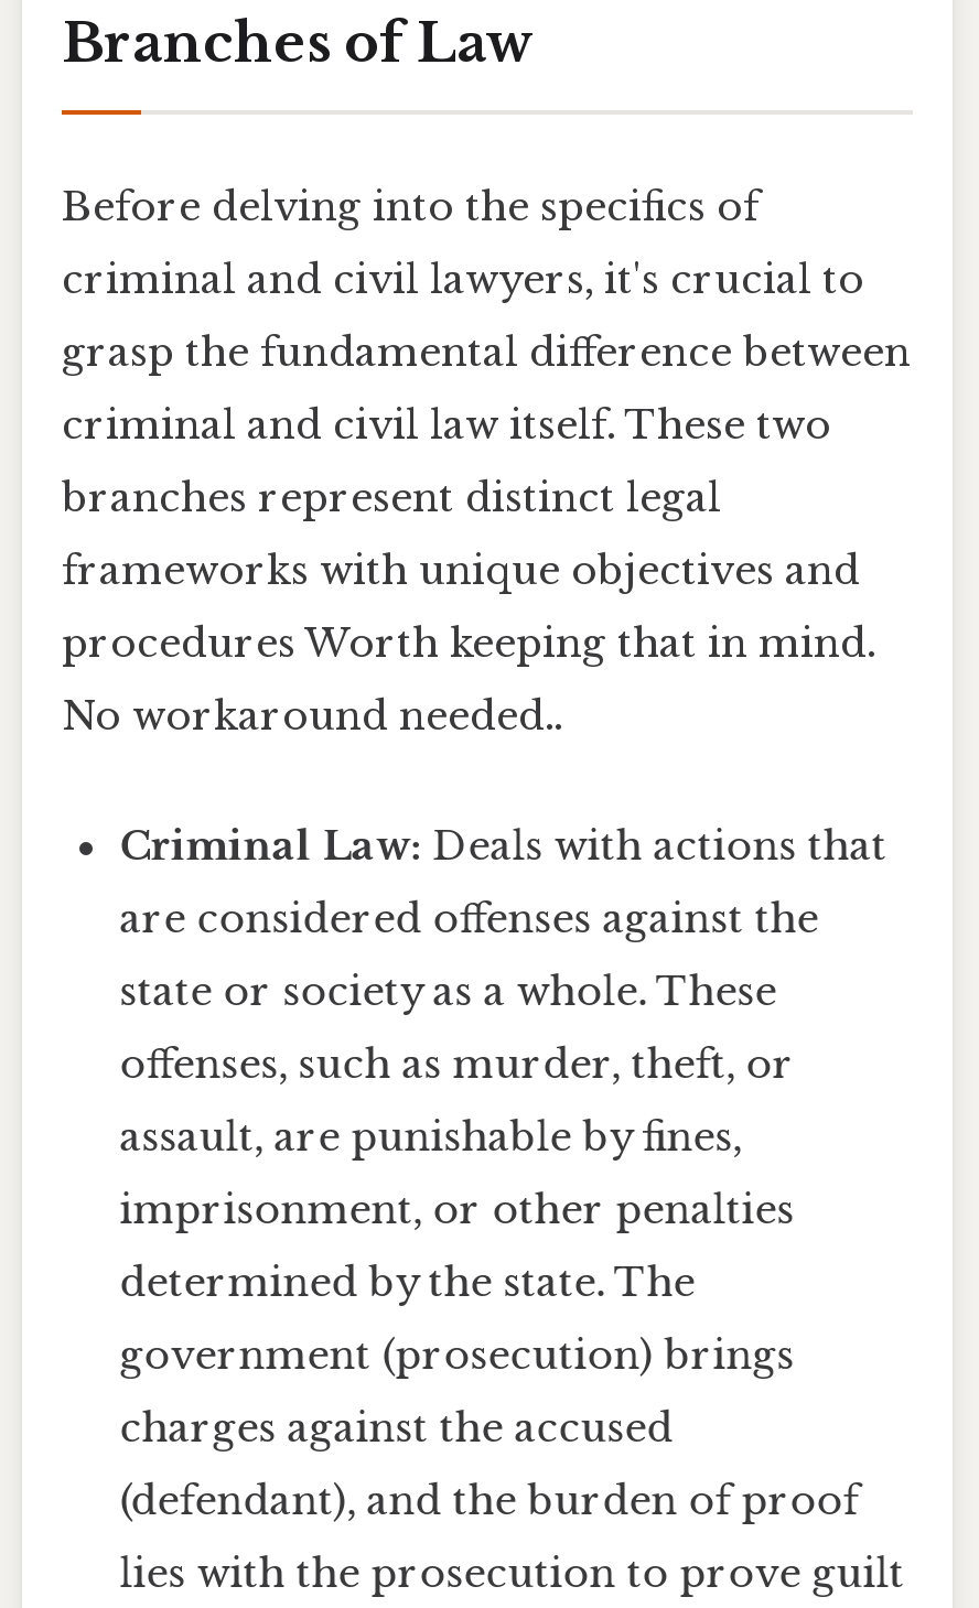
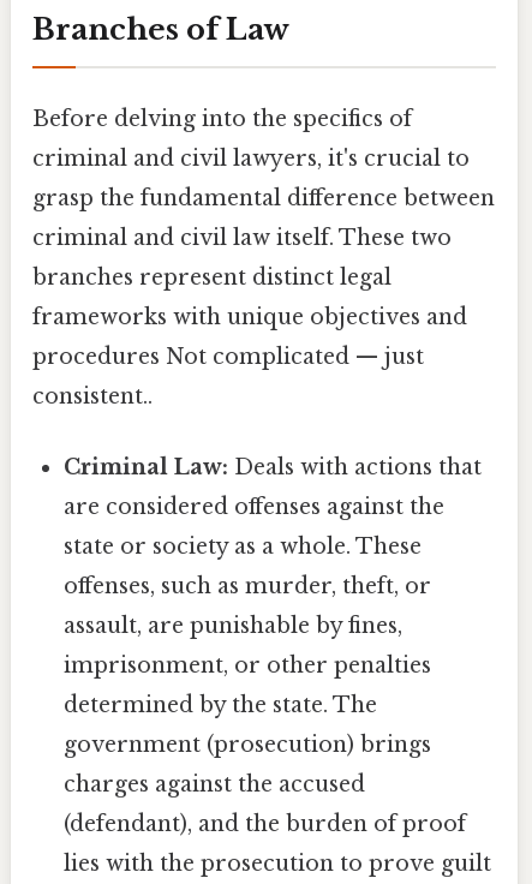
[62,619,875,668] procedures Worth keeping that in mind. -> [32,343,424,370] procedures Not complicated — just
[62,692,562,740] No workaround needed.. -> [32,383,153,409] consistent..

